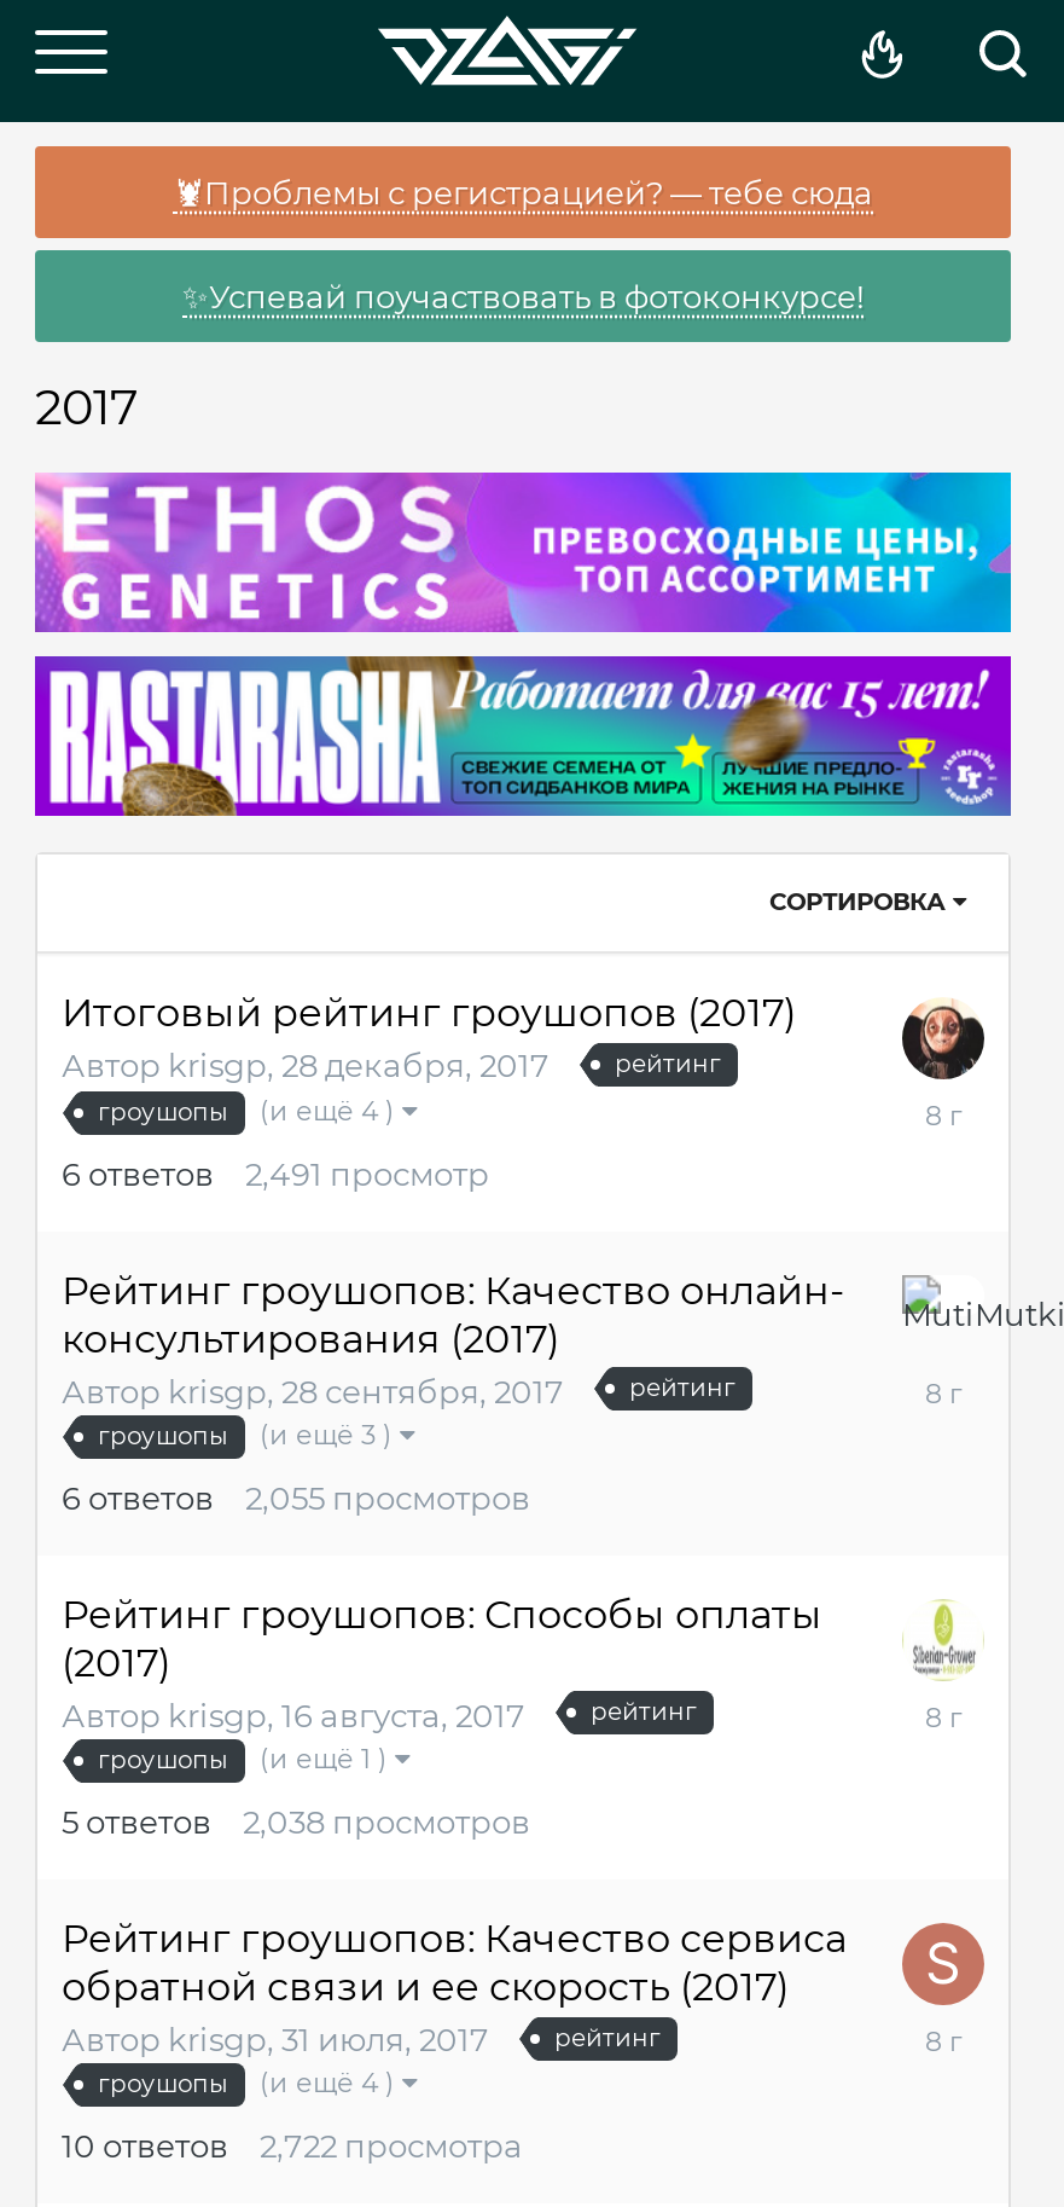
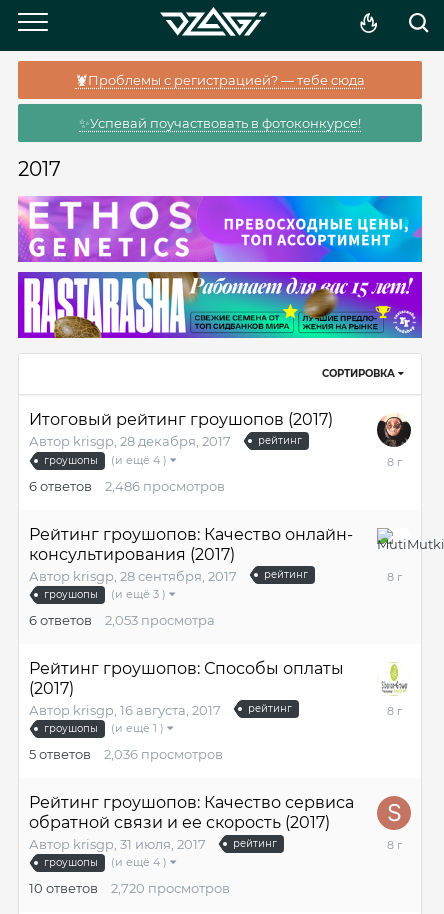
[62,1153,489,1192] 6 ответов 2,491 просмотр -> [29,478,225,494] 6 ответов 2,486 просмотров
[62,1478,530,1516] 6 ответов 2,055 просмотров -> [29,612,215,628] 6 ответов 2,053 просмотра
[62,1802,530,1841] 5 ответов 2,038 просмотров -> [29,746,223,762] 5 ответов 2,036 просмотров
[62,2127,523,2165] 10 ответов 2,722 просмотра -> [29,880,230,896] 10 ответов 2,720 просмотров

